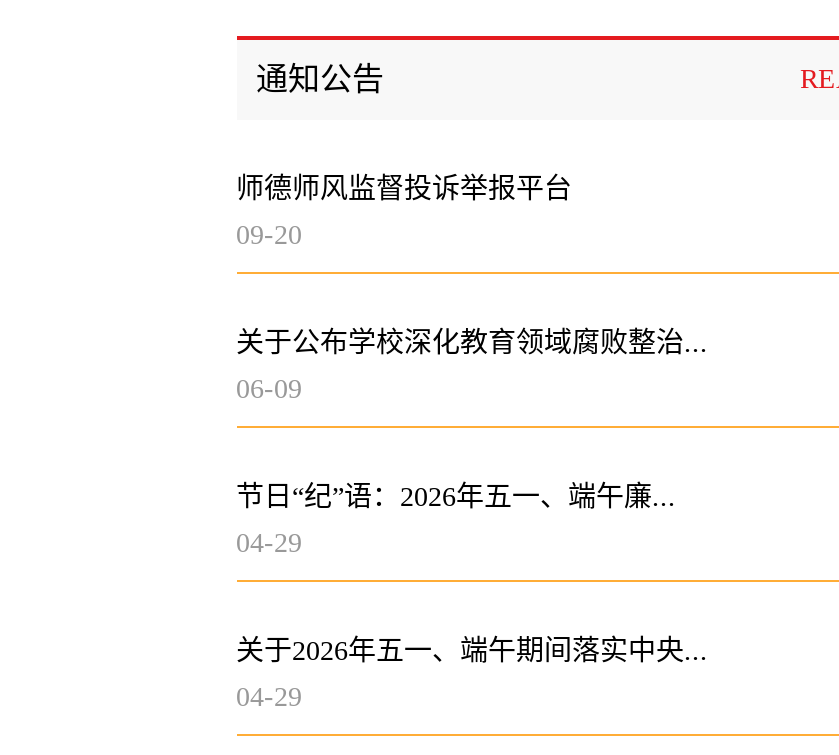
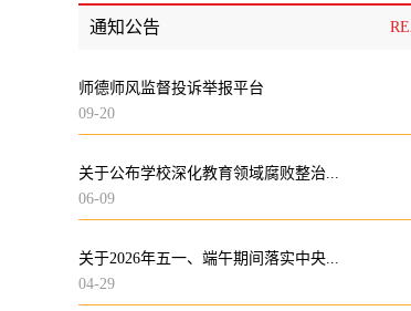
[236,482,676,558] 节日“纪”语：2026年五一、端午廉... | 04-29 -> none

